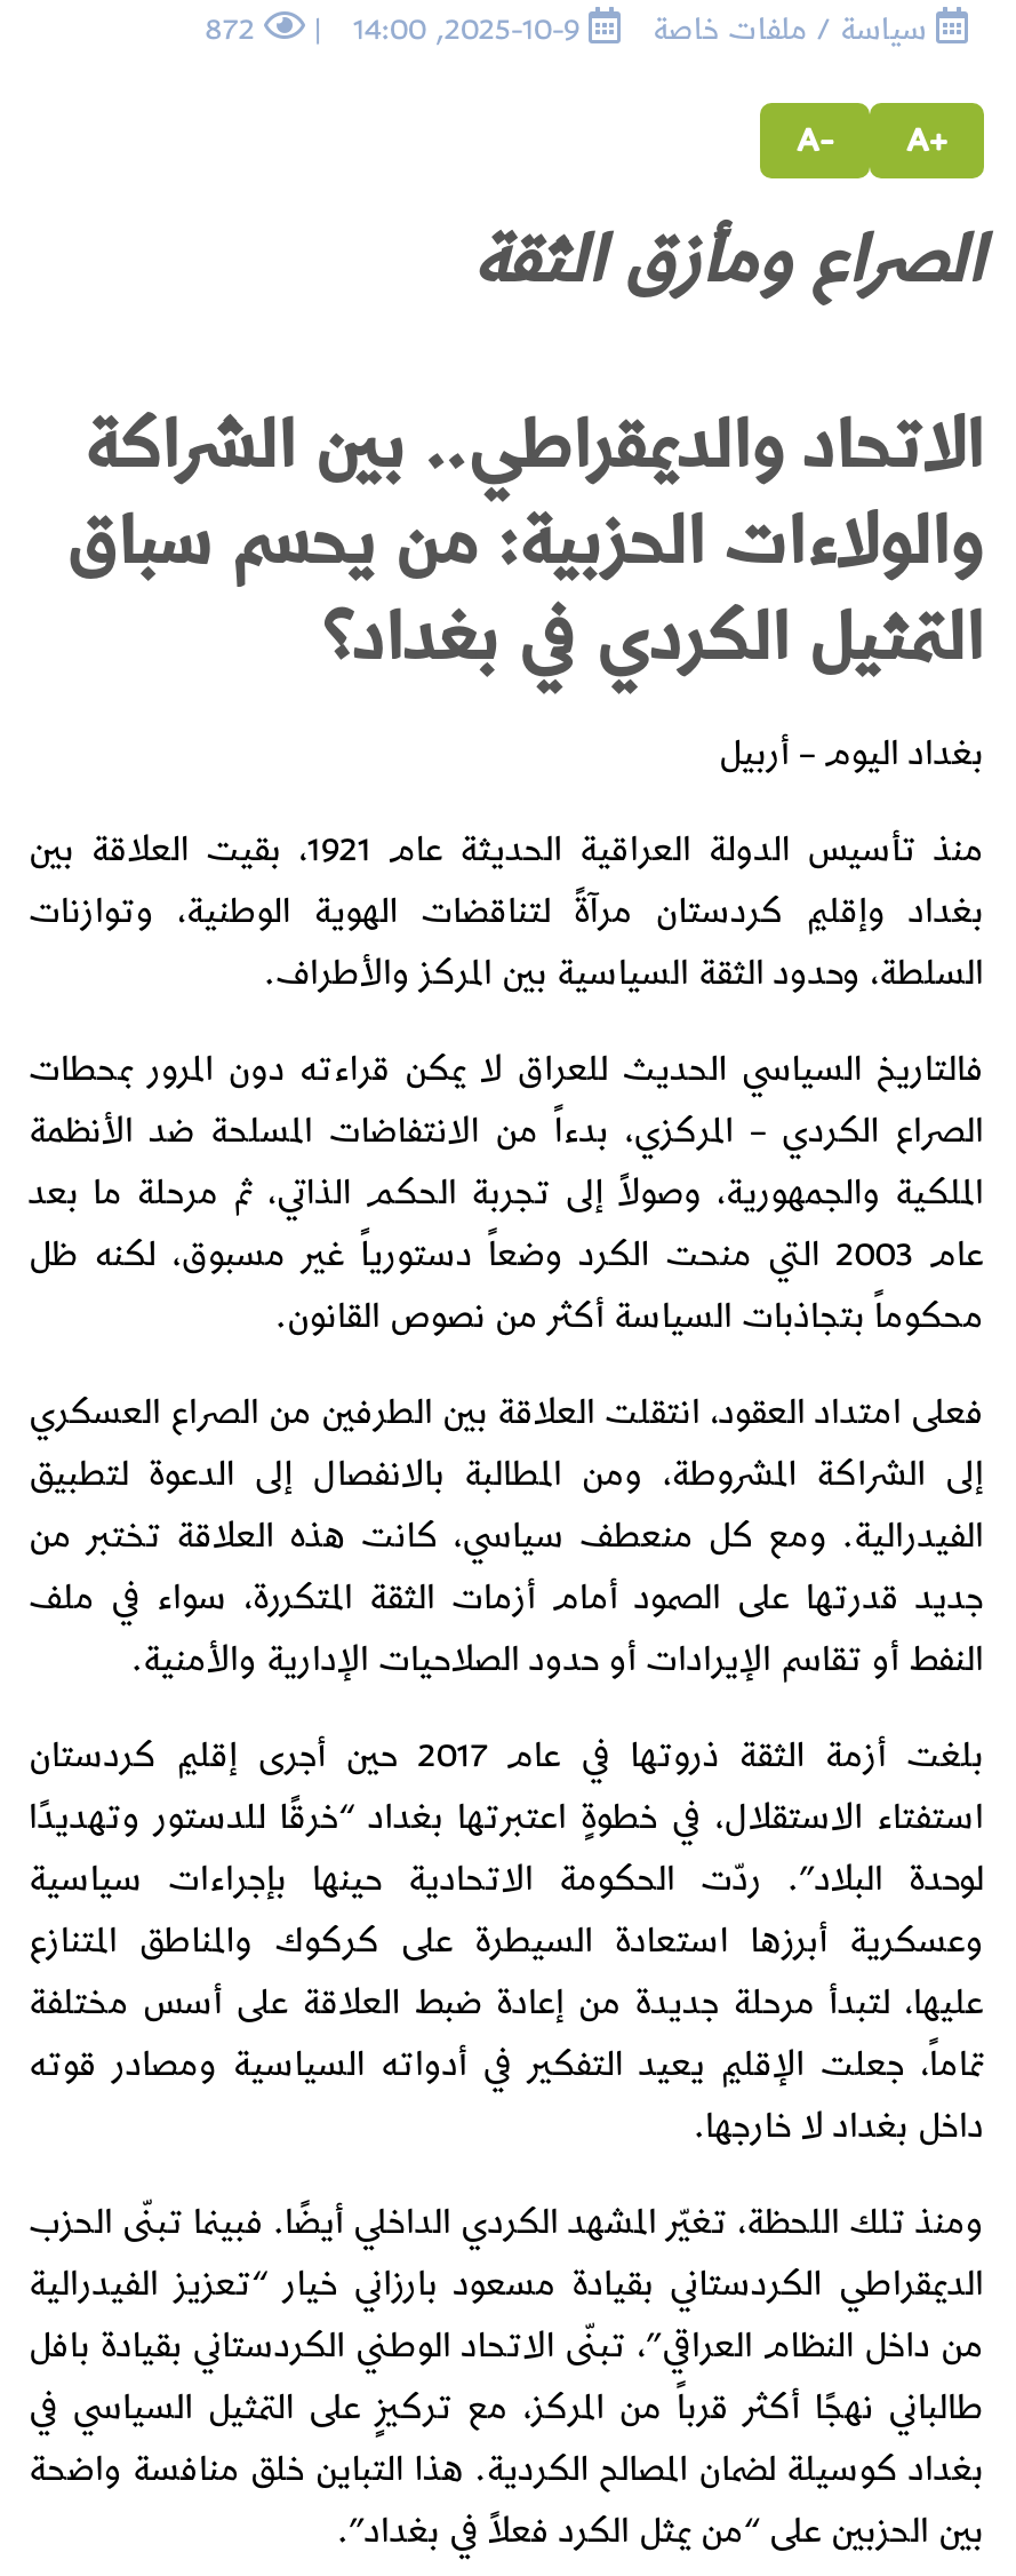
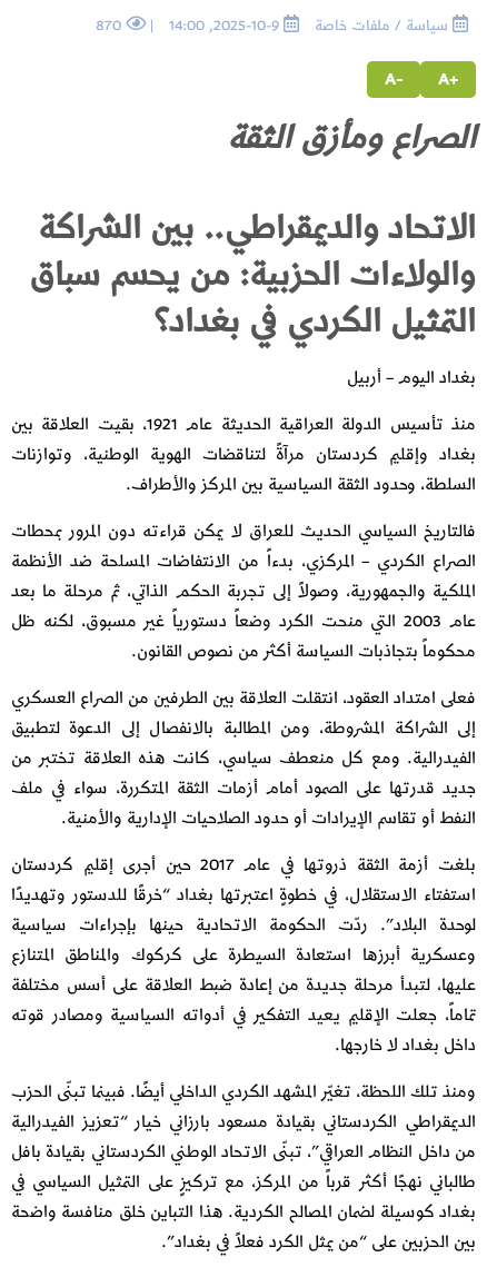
[205,11,255,48] 872 -> [96,17,121,34] 870

